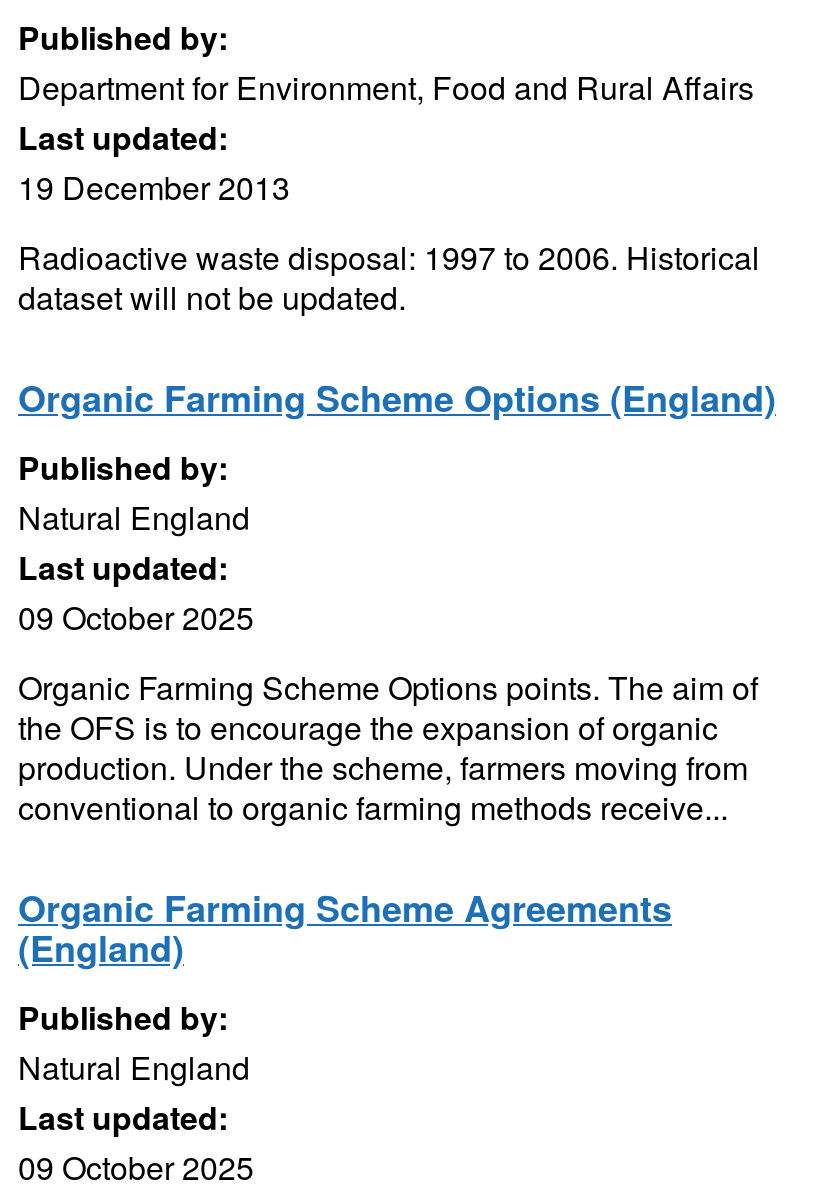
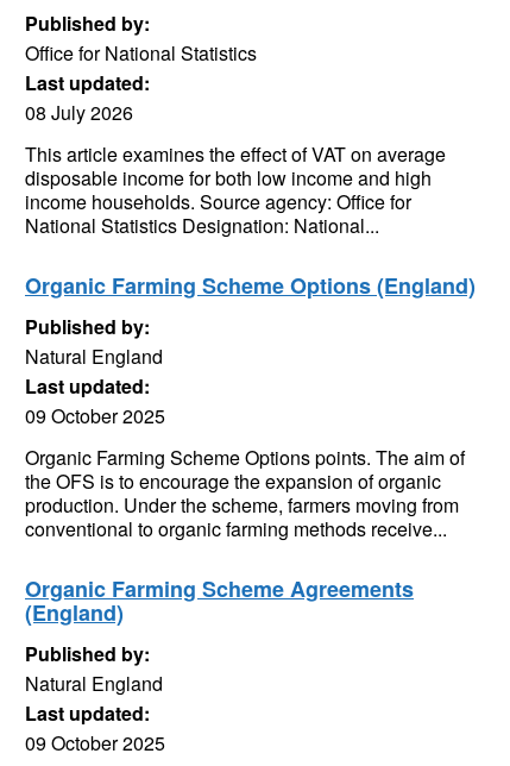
[18,64,754,110] Department for Environment, Food and Rural Affairs -> [25,39,257,67] Office for National Statistics
[18,164,290,210] 19 December 2013 -> [25,99,133,126] 08 July 2026
[18,234,760,320] Radioactive waste disposal: 1997 to 2006. Historical | dataset will not be updated. -> [25,140,446,239] This article examines the effect of VAT on average | disposable income for both low income and high | income households. Source agency: Office for | National Statistics Designation: National...

